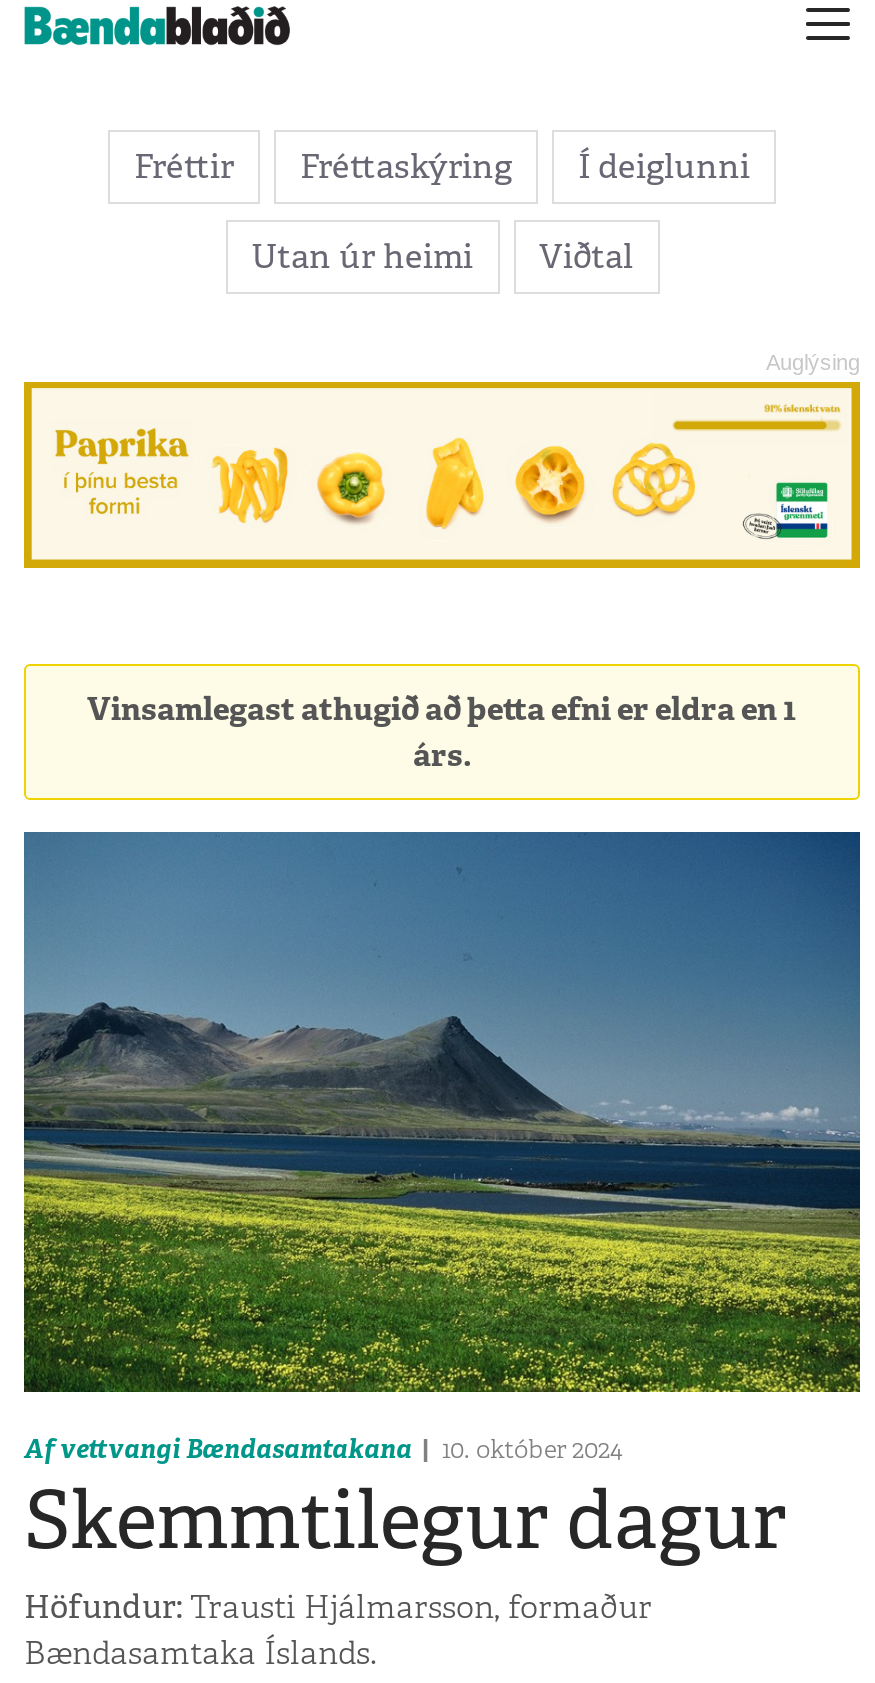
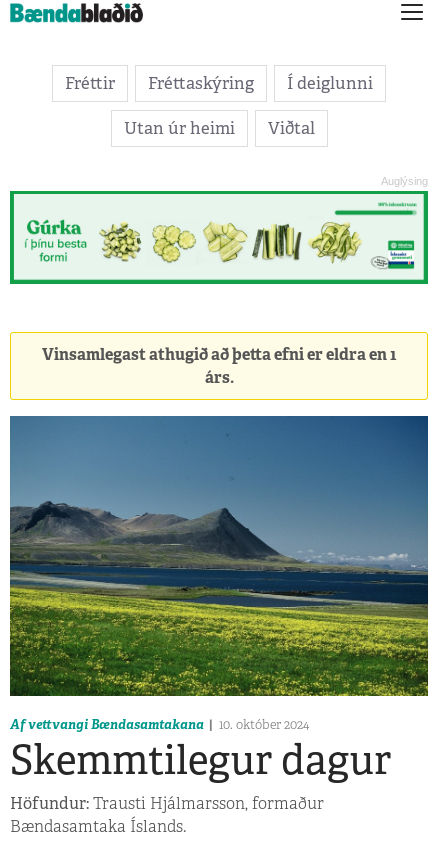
[22,380,862,570] [image] -> [9,190,429,285] [image]

